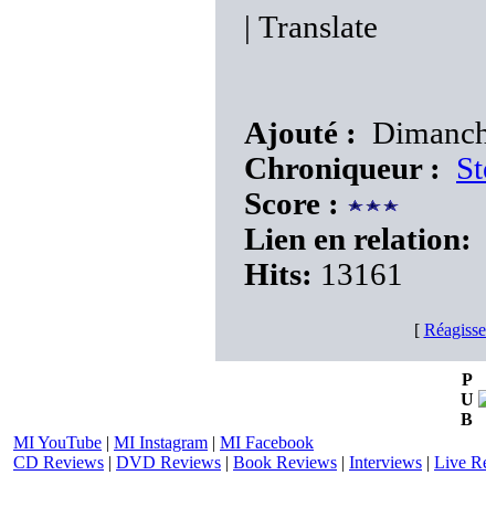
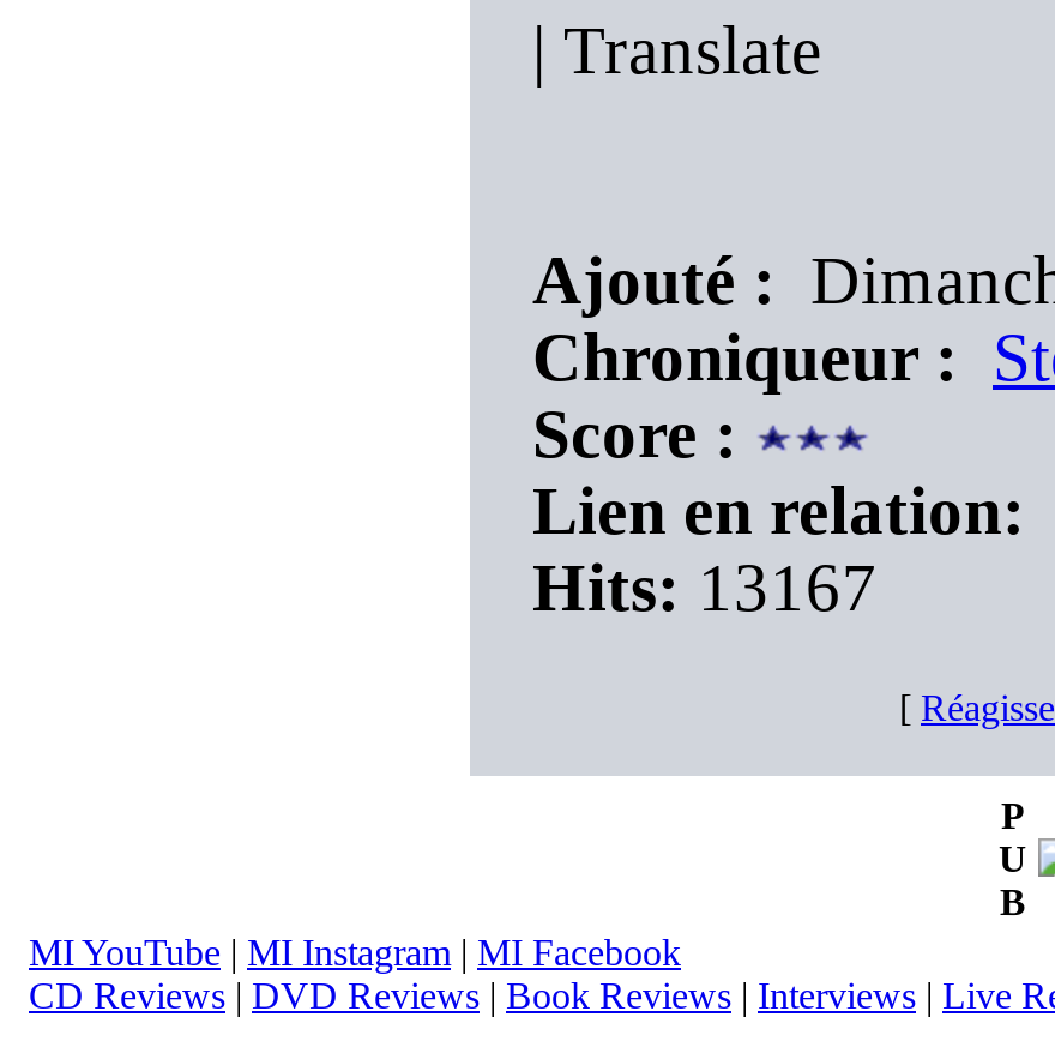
[244,257,403,292] Hits: 13161 -> [532,550,878,625] Hits: 13167

